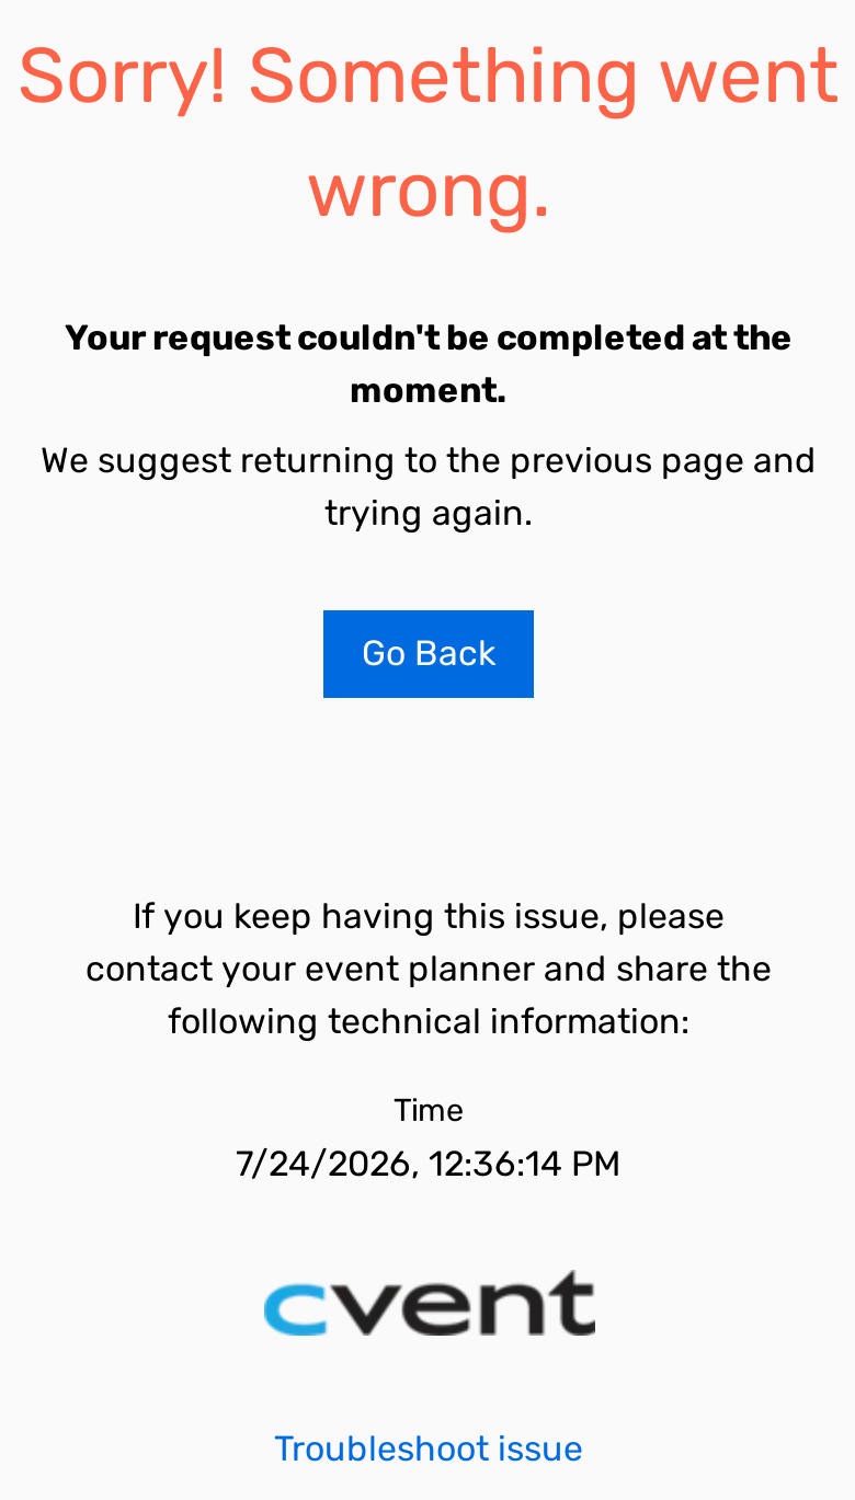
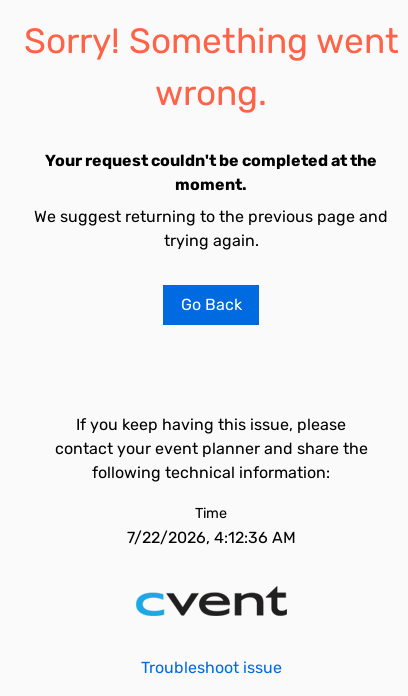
[236,1143,622,1184] 7/24/2026, 12:36:14 PM -> [126,528,295,547] 7/22/2026, 4:12:36 AM

